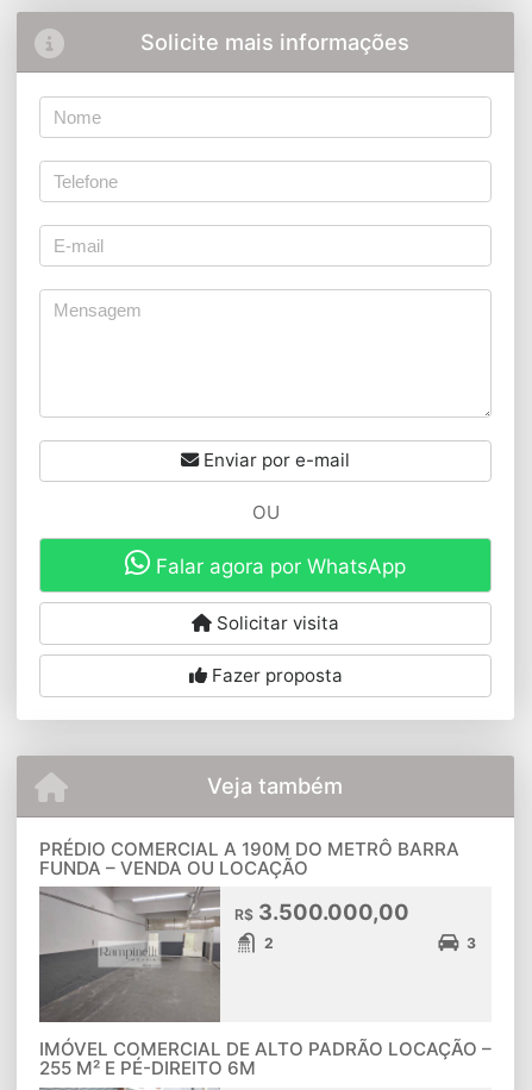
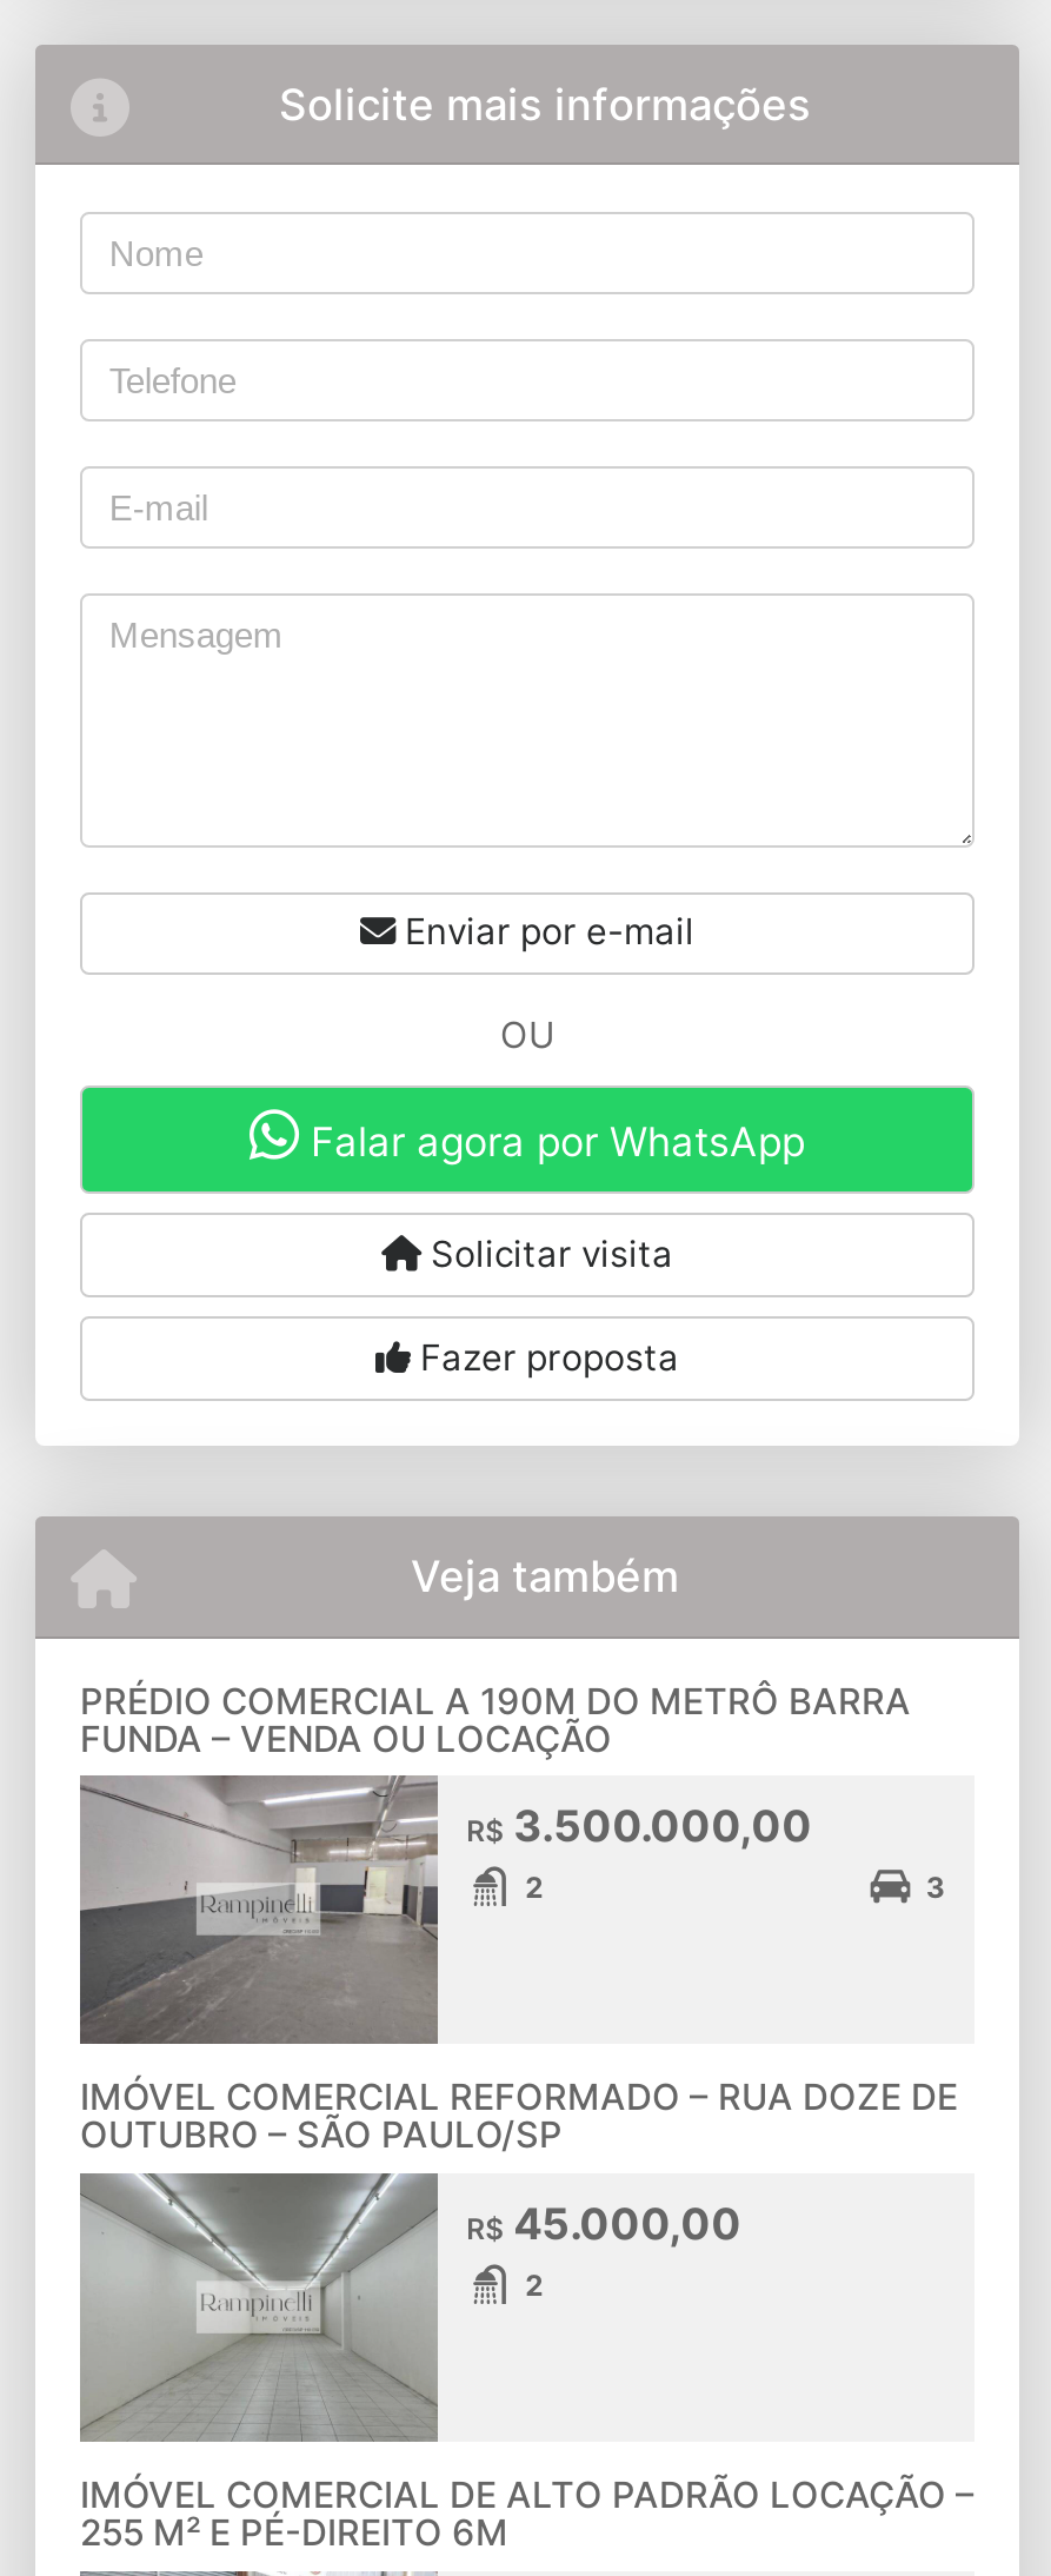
none -> [80,2075,958,2442] [image] | IMÓVEL COMERCIAL REFORMADO – RUA DOZE DE | OUTUBRO – SÃO PAULO/SP | R$45.000,00 | 2

